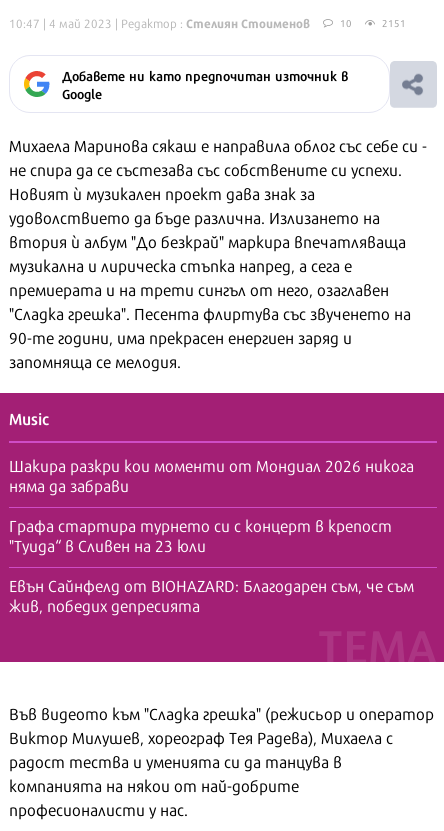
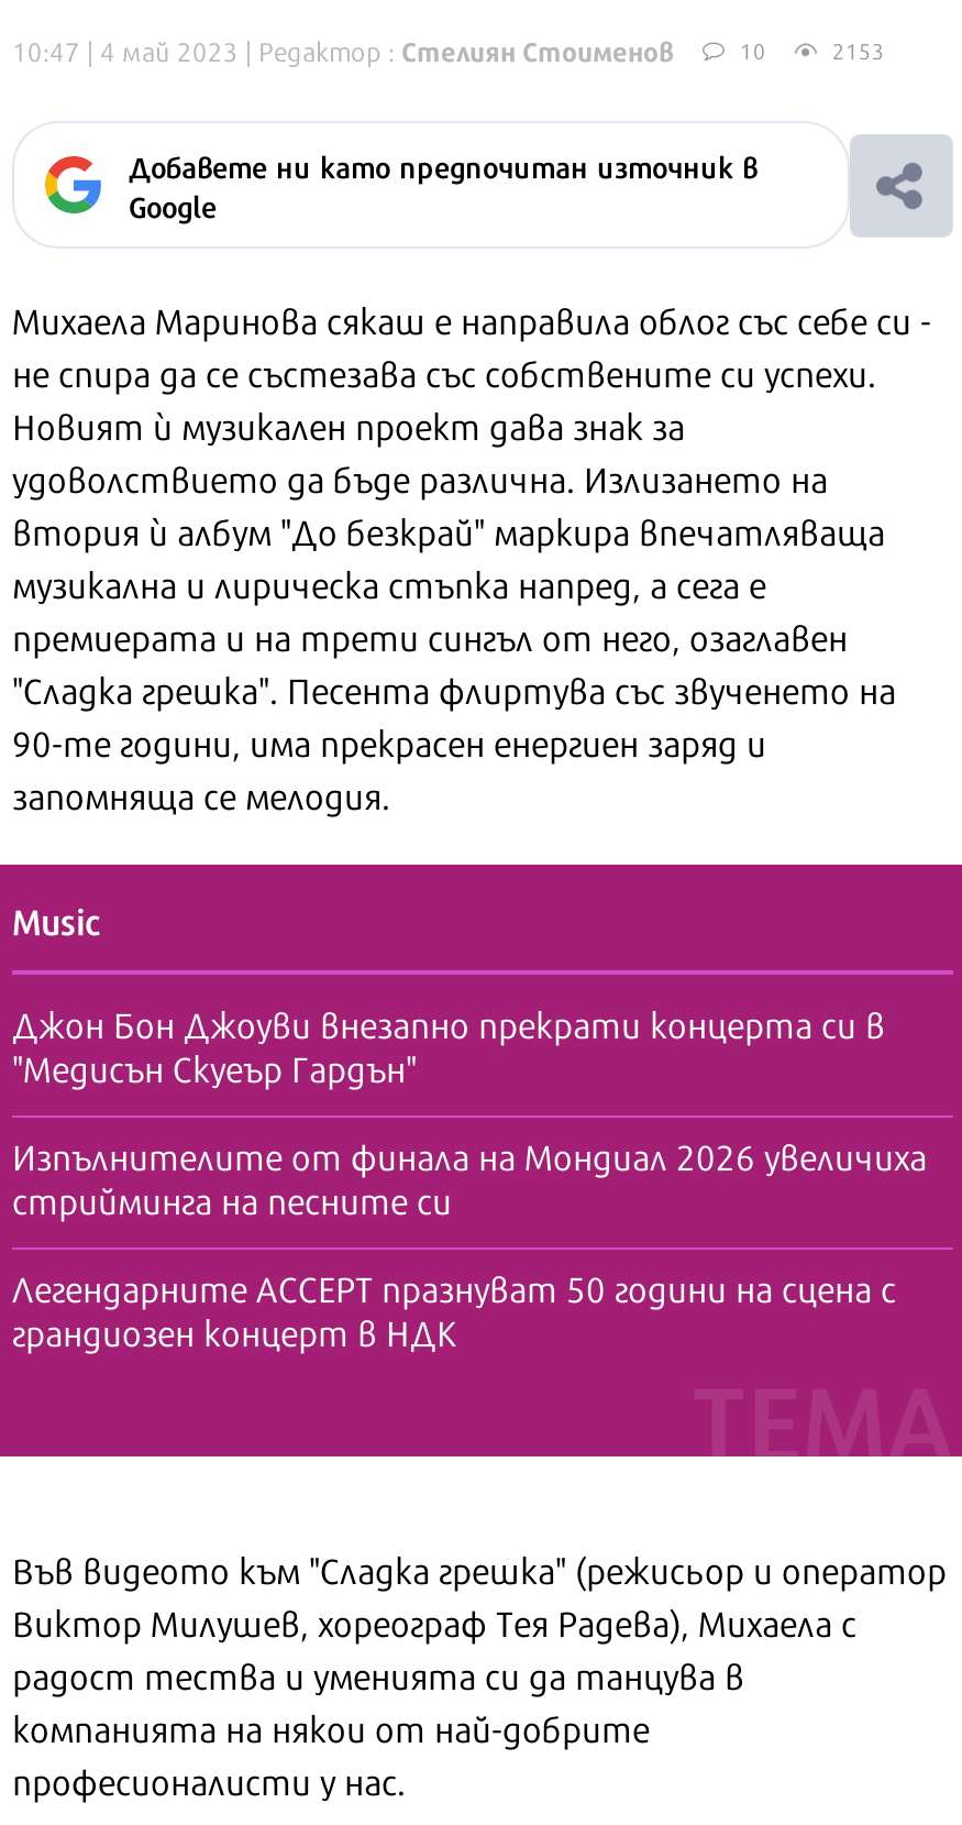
[382,15,406,30] 2151 -> [832,33,885,66] 2153
[9,453,414,497] Шакира разкри кои моменти от Мондиал 2026 никога | няма да забрави -> [12,997,885,1093] Джон Бон Джоуви внезапно прекрати концерта си в | "Медисън Скуеър Гардън"
[9,513,392,557] Графа стартира турнето си с концерт в крепост | "Туида“ в Сливен на 23 юли -> [12,1129,927,1225] Изпълнителите от финала на Мондиал 2026 увеличиха | стрийминга на песните си
[9,573,414,617] Евън Сайнфелд от BIOHAZARD: Благодарен съм, че съм | жив, победих депресията -> [12,1261,896,1357] Легендарните ACCEPT празнуват 50 години на сцена с | грандиозен концерт в НДК

